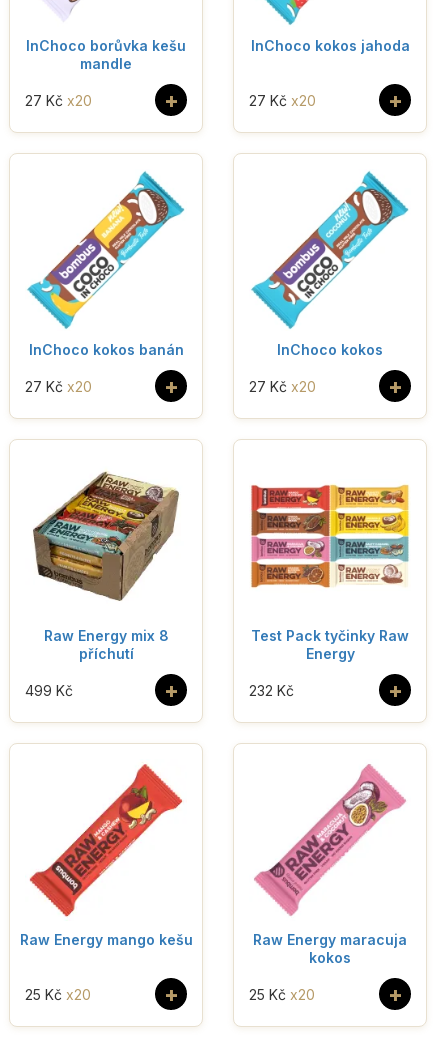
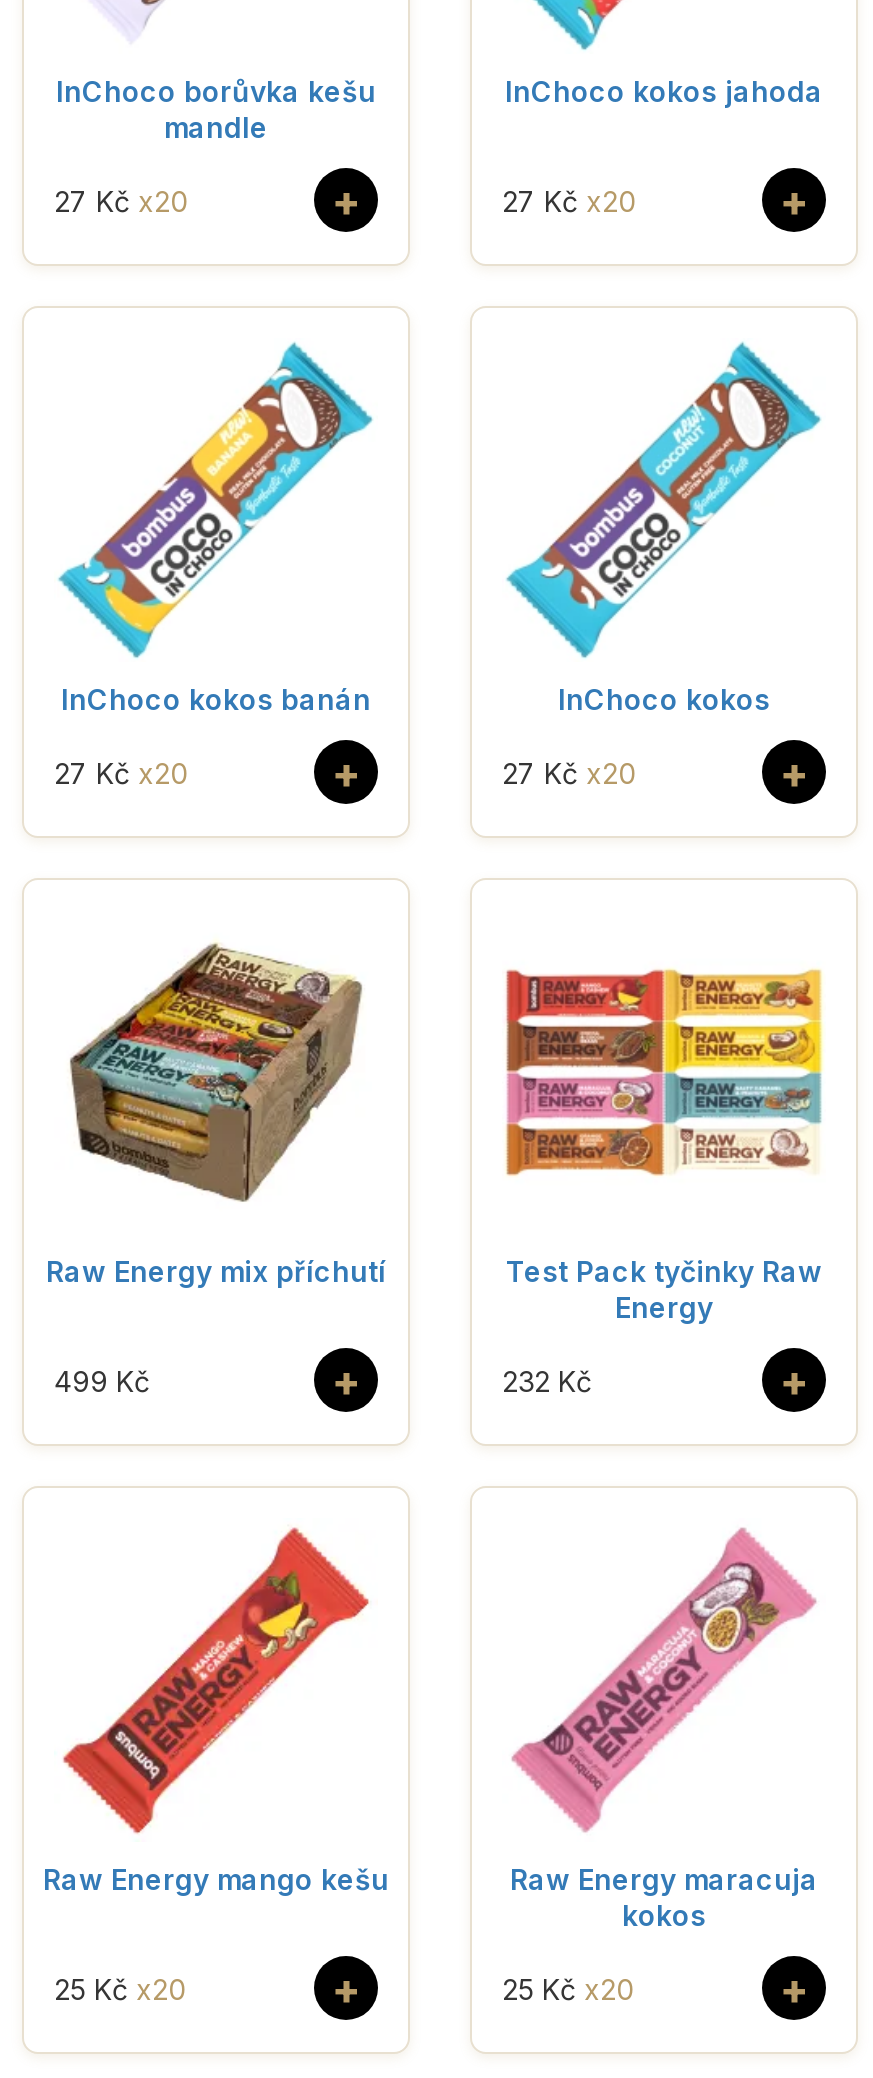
[43,627,168,662] Raw Energy mix 8 | příchutí -> [46,1254,386,1288] Raw Energy mix příchutí

